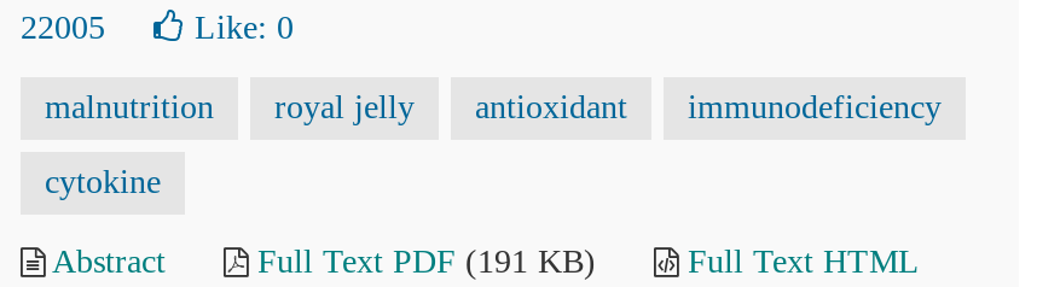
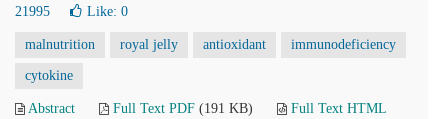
[21,10,105,46] 22005 -> [15,4,50,19] 21995

